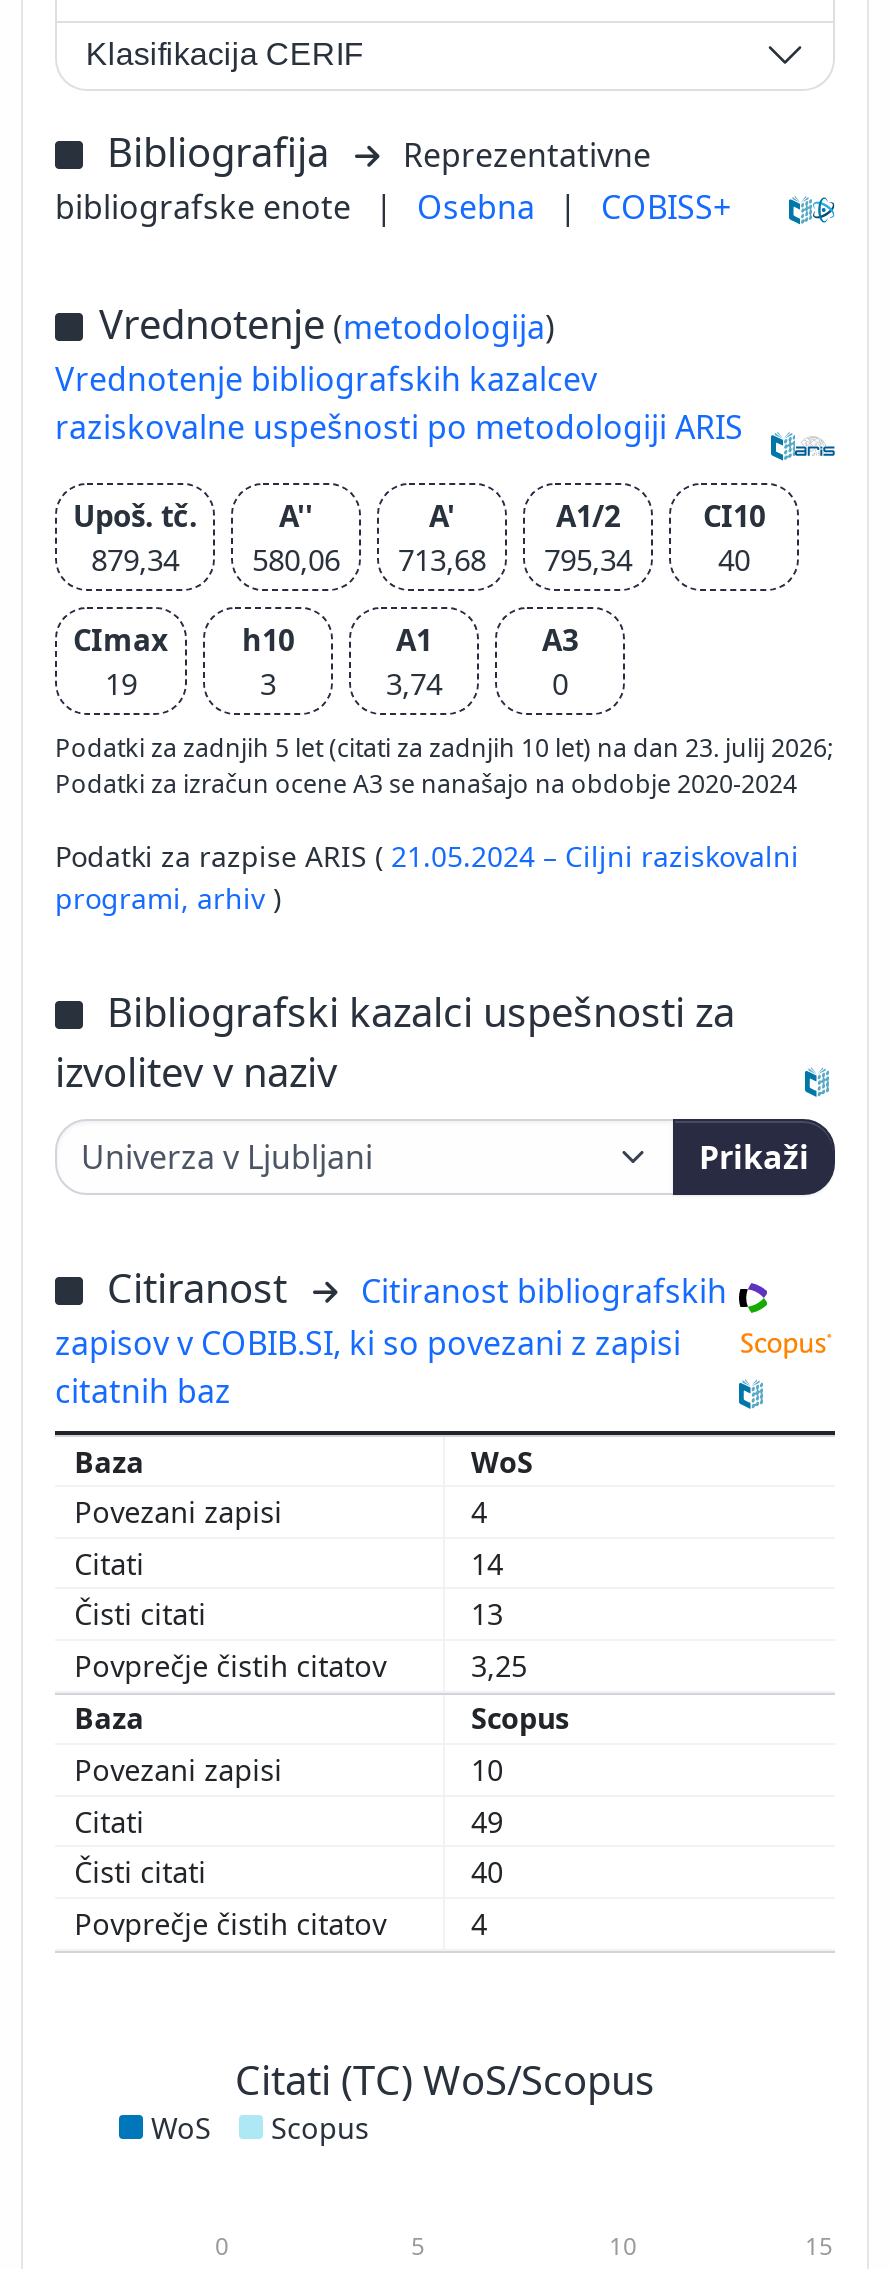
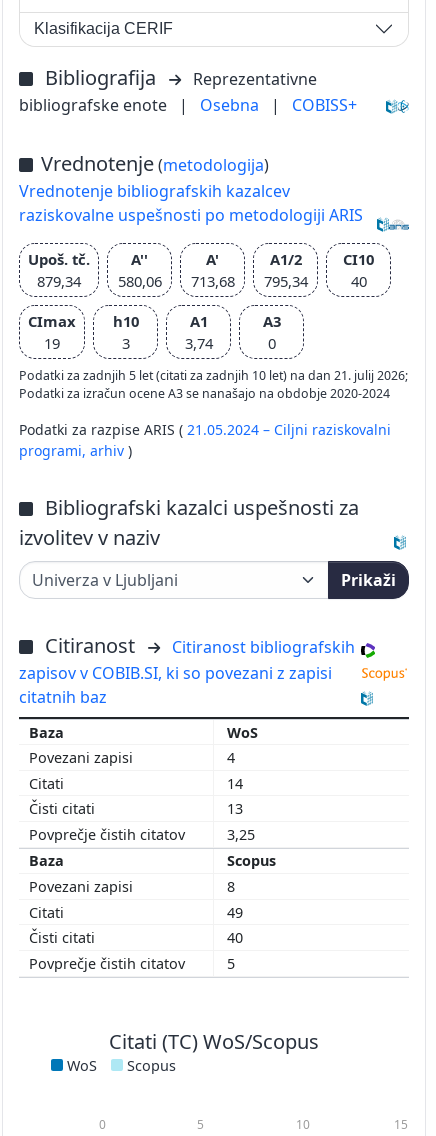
[55,730,833,764] Podatki za zadnjih 5 let (citati za zadnjih 10 let) na dan 23. julij 2026; -> [19,367,408,384] Podatki za zadnjih 5 let (citati za zadnjih 10 let) na dan 21. julij 2026;
[471,1751,511,1789] 10 -> [227,877,239,896] 8
[471,1905,495,1943] 4 -> [227,954,239,973] 5

